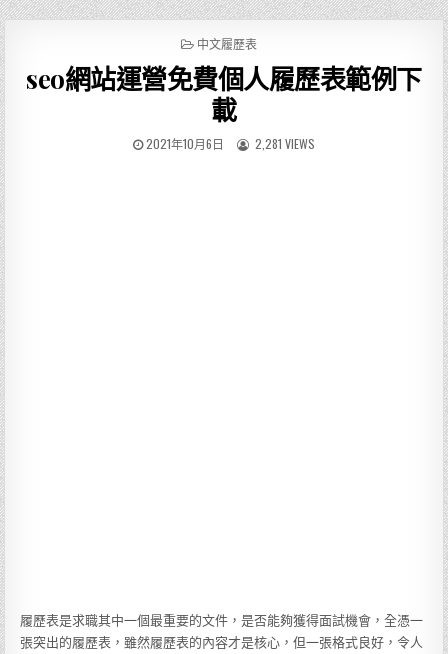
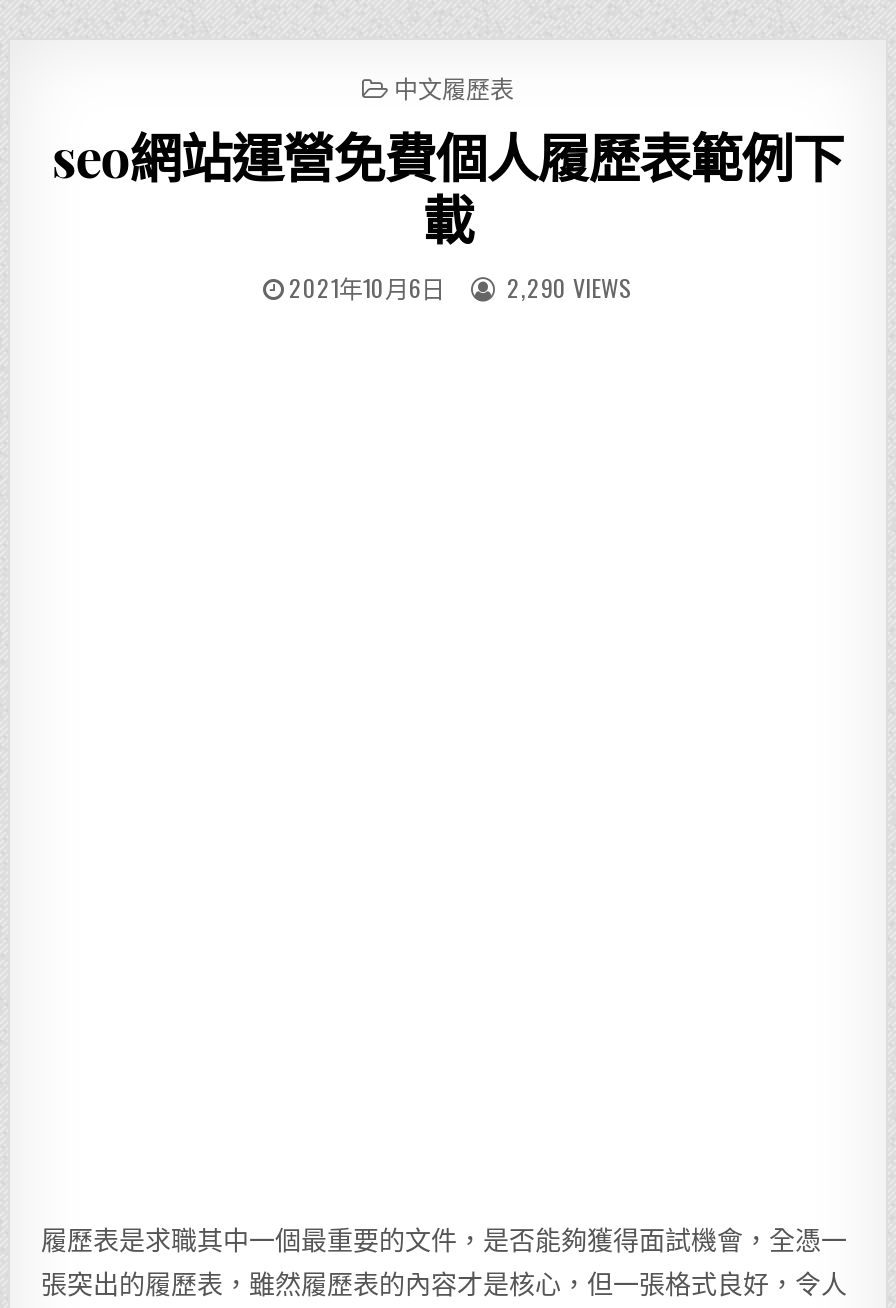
[249,135,315,152] 2,281 VIEWS -> [495,270,633,304] 2,290 VIEWS

